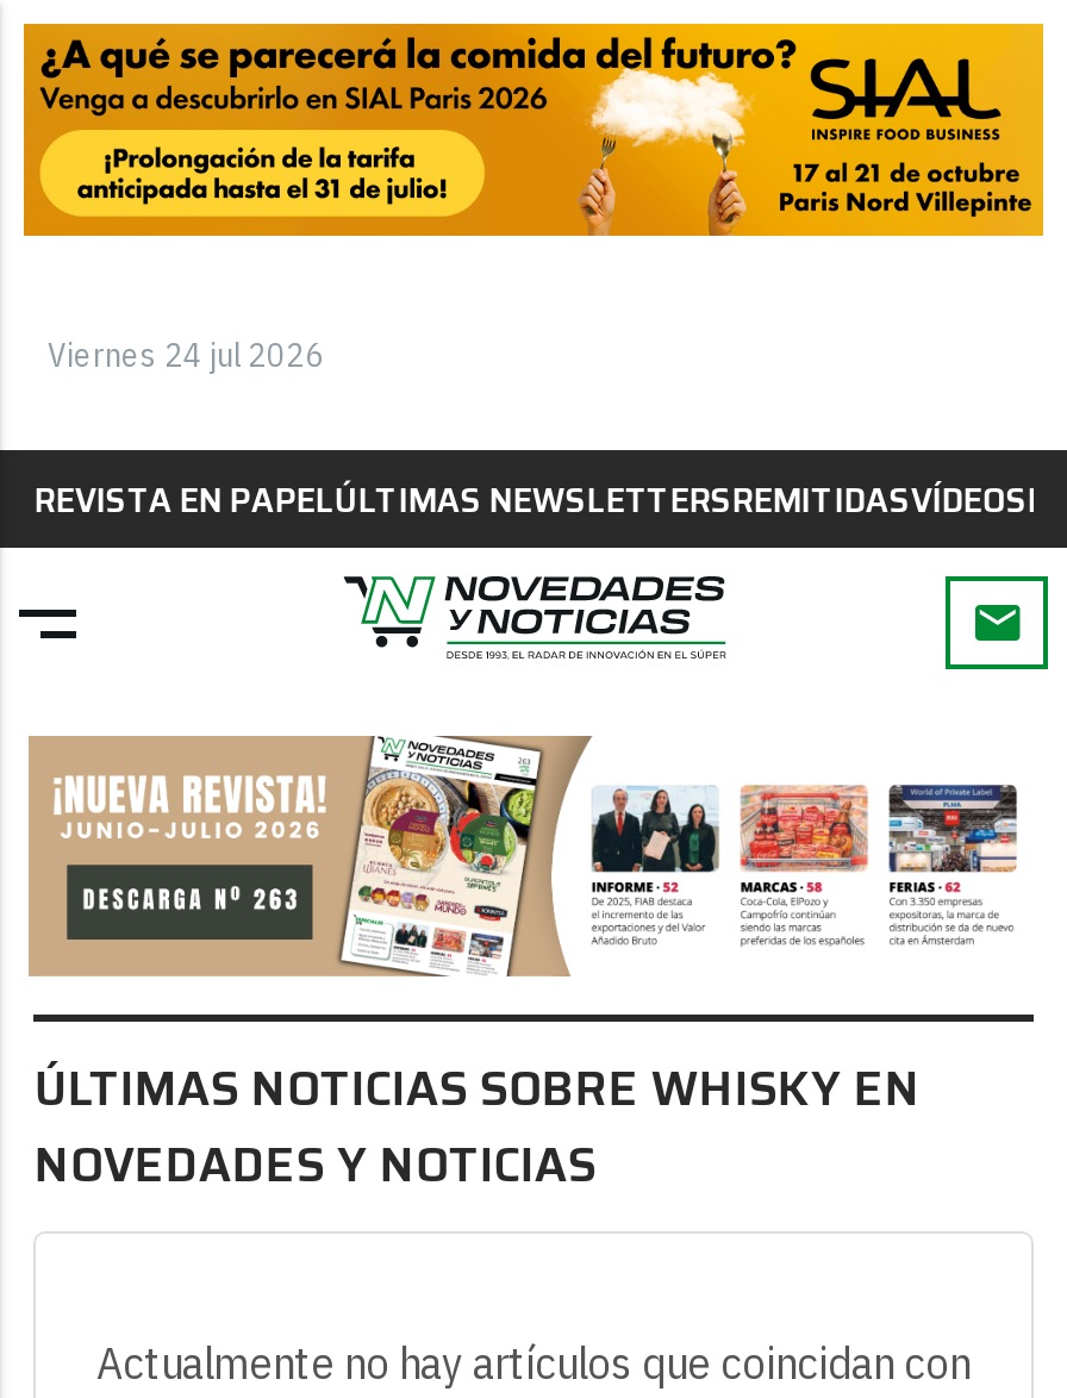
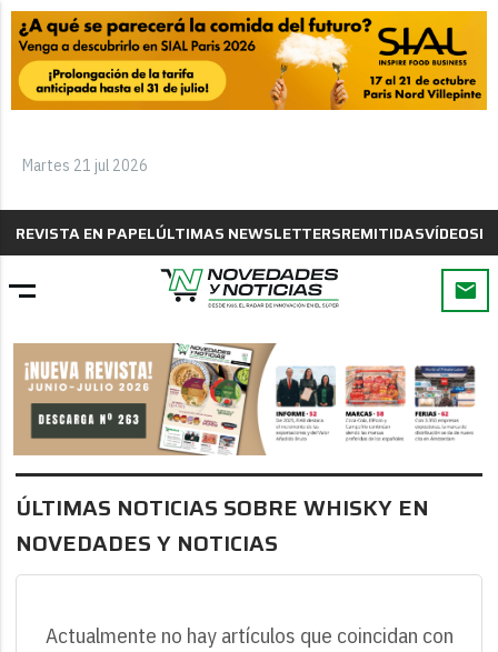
[48,334,324,377] Viernes 24 jul 2026 -> [22,156,148,176] Martes 21 jul 2026

